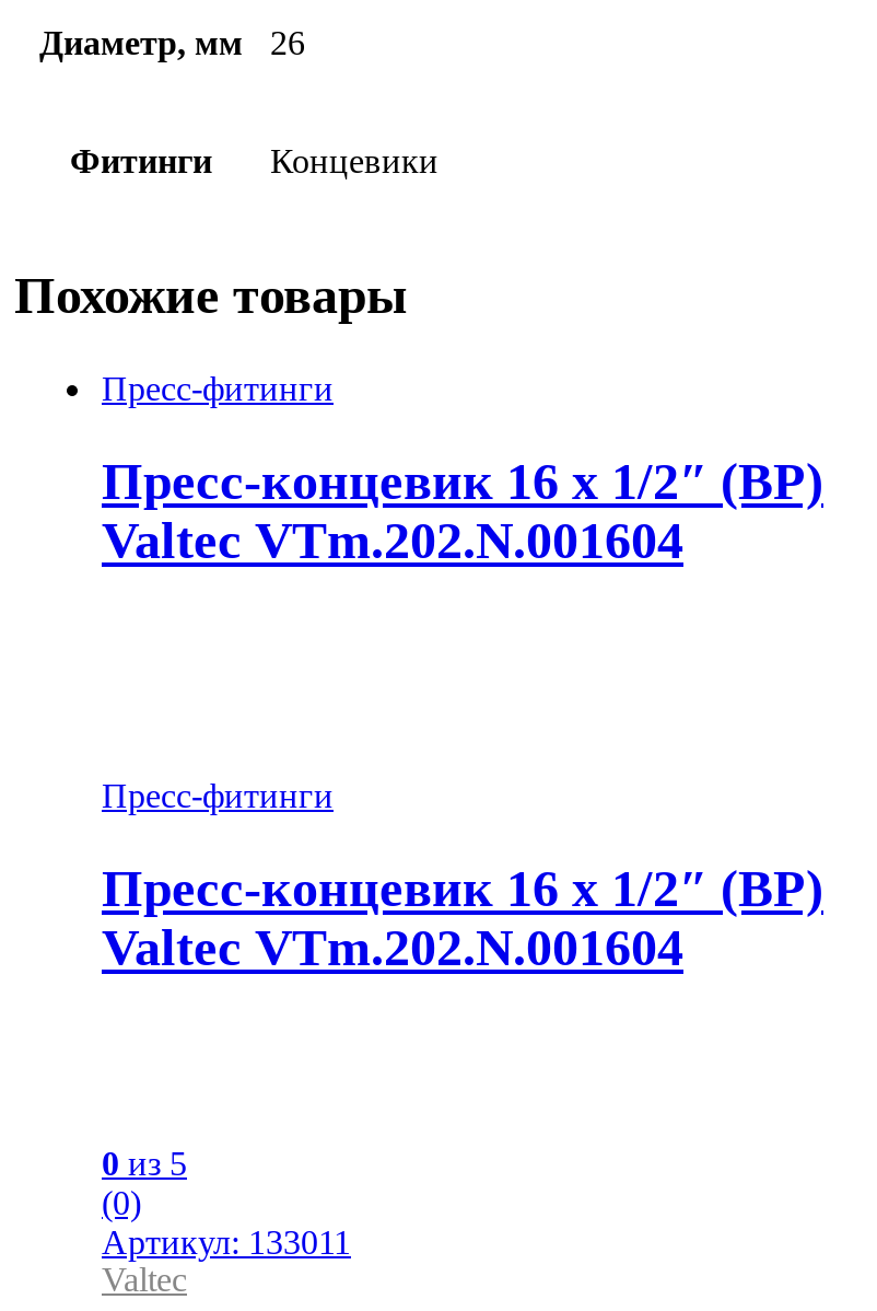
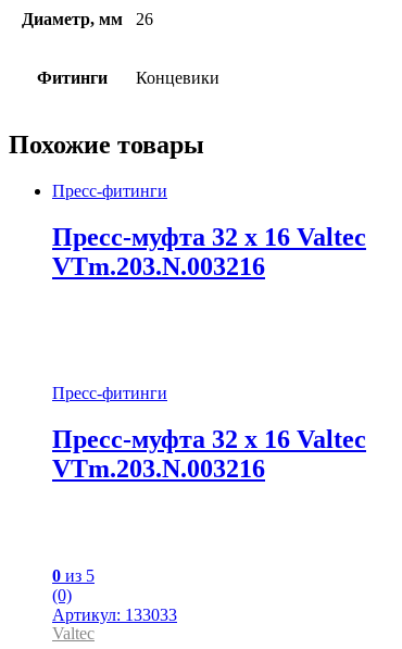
[102,452,823,568] Пресс-концевик 16 x 1/2″ (ВР) | Valtec VTm.202.N.001604 -> [52,222,366,280] Пресс-муфта 32 x 16 Valtec | VTm.203.N.003216
[102,859,823,975] Пресс-концевик 16 x 1/2″ (ВР) | Valtec VTm.202.N.001604 -> [52,425,366,482] Пресс-муфта 32 x 16 Valtec | VTm.203.N.003216
[102,1223,351,1261] Артикул: 133011 -> [52,606,177,624] Артикул: 133033

